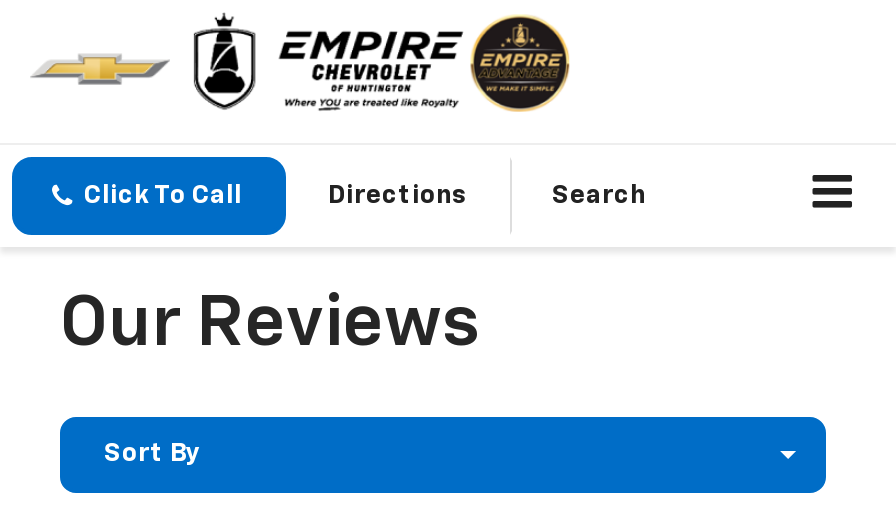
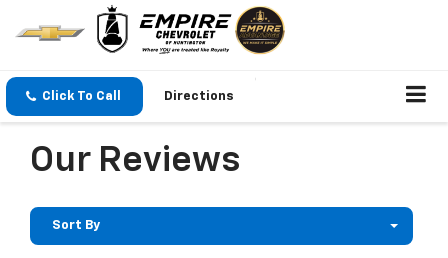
[552,184,646,210] Search -> none

